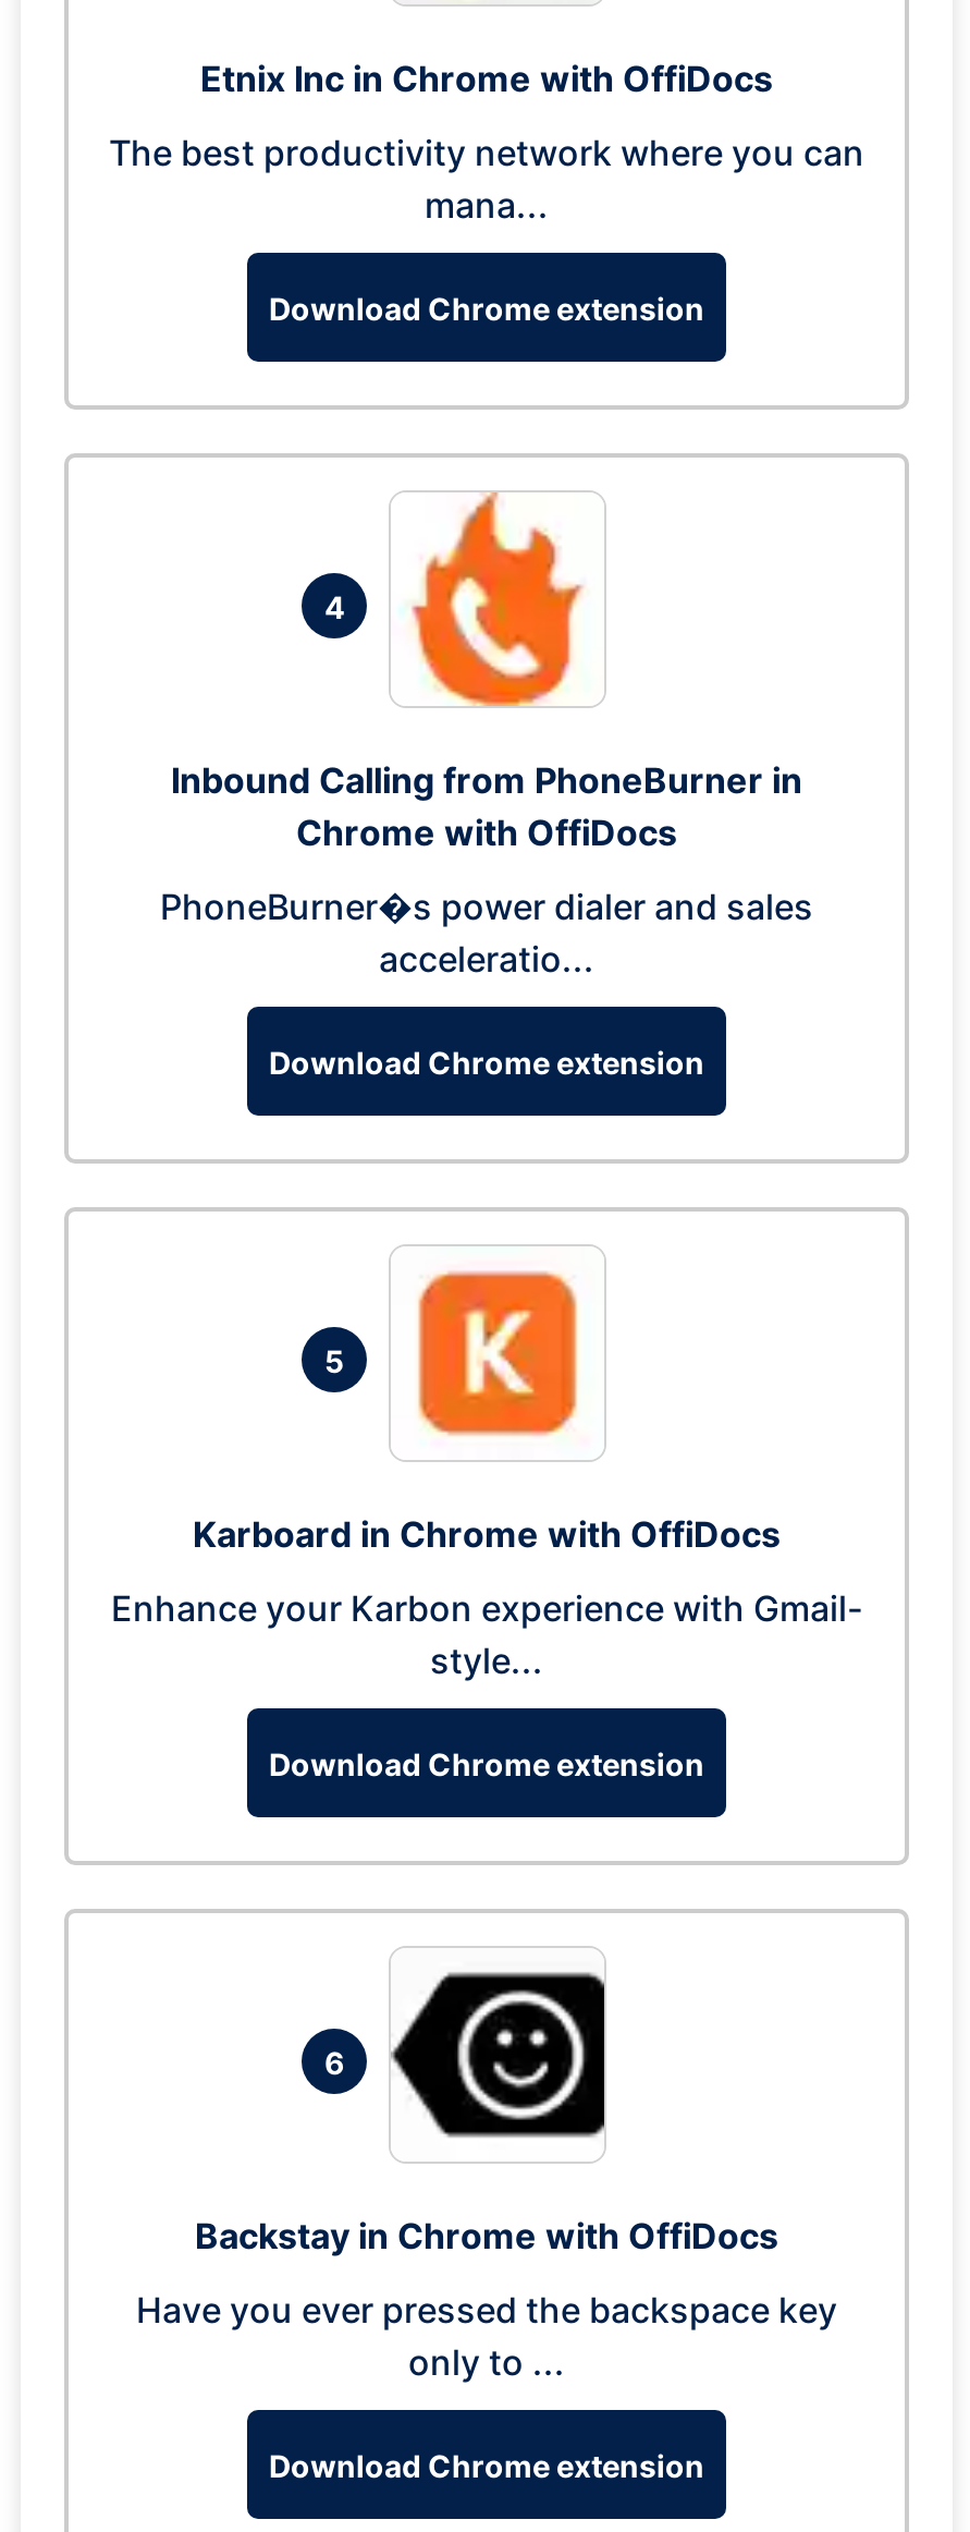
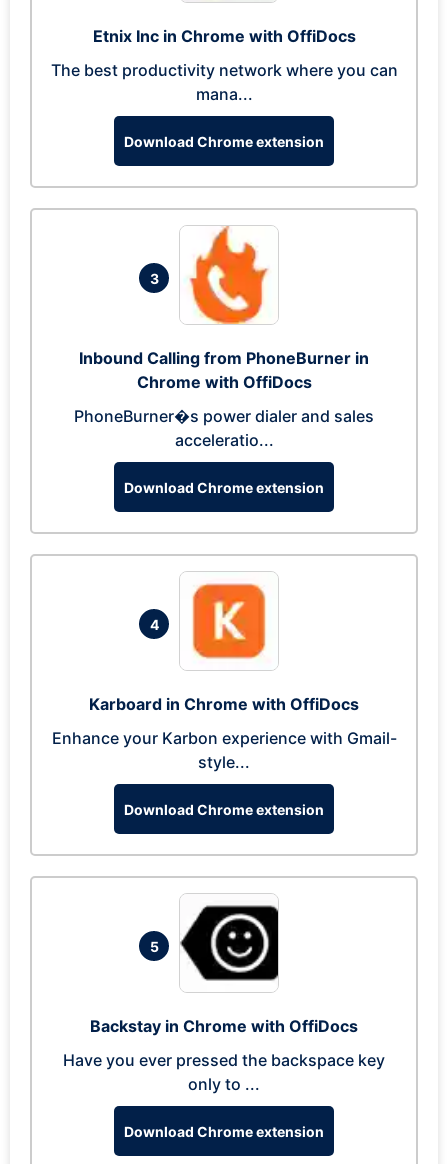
[324,587,344,624] 4 -> [149,269,158,286] 3
[324,1341,344,1378] 5 -> [149,615,158,632] 4
[324,2043,344,2080] 6 -> [149,937,158,954] 5

